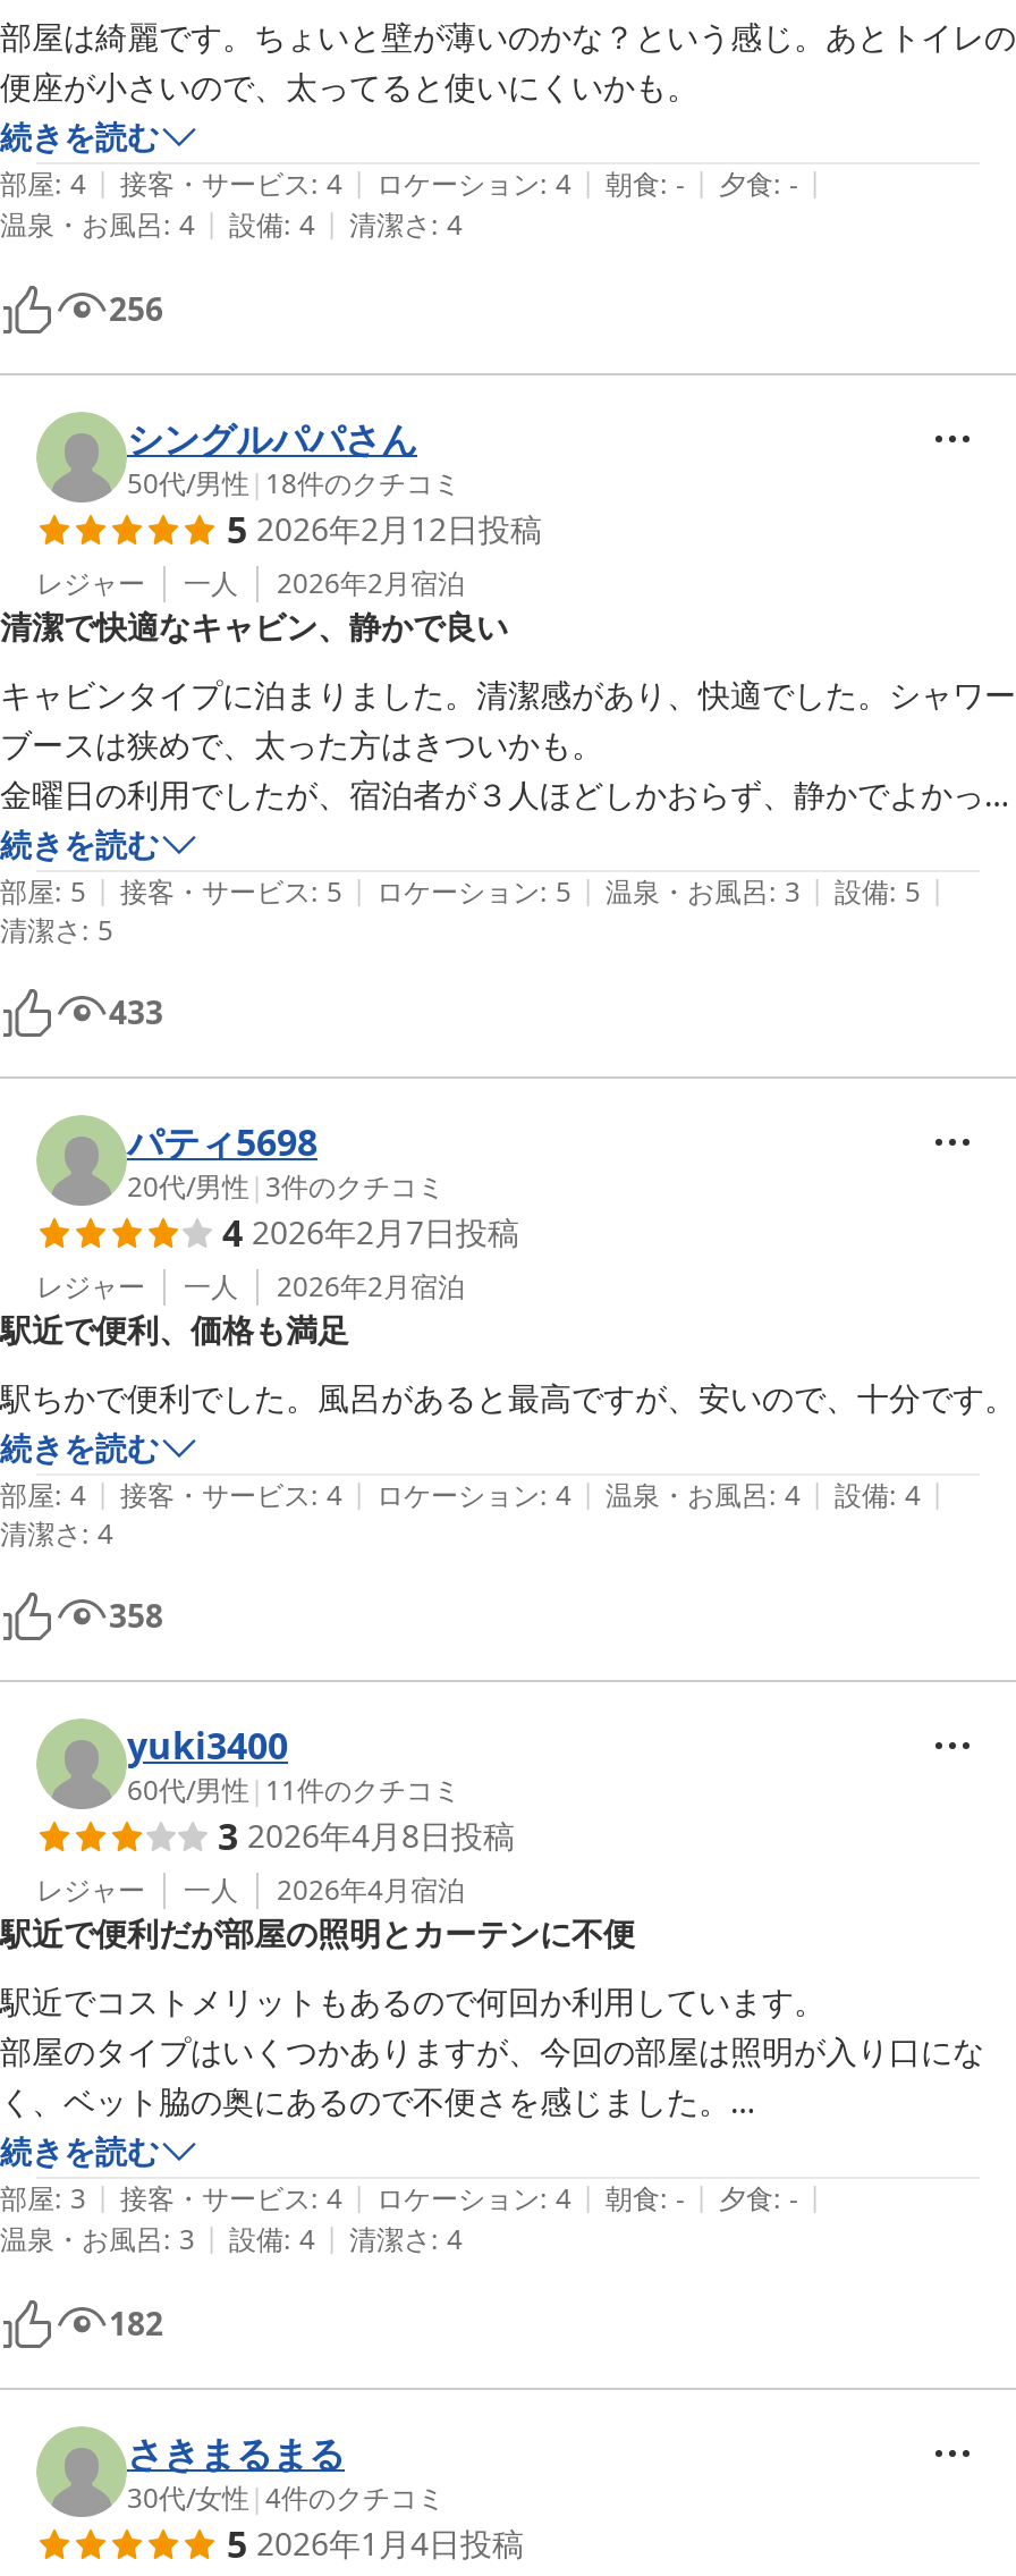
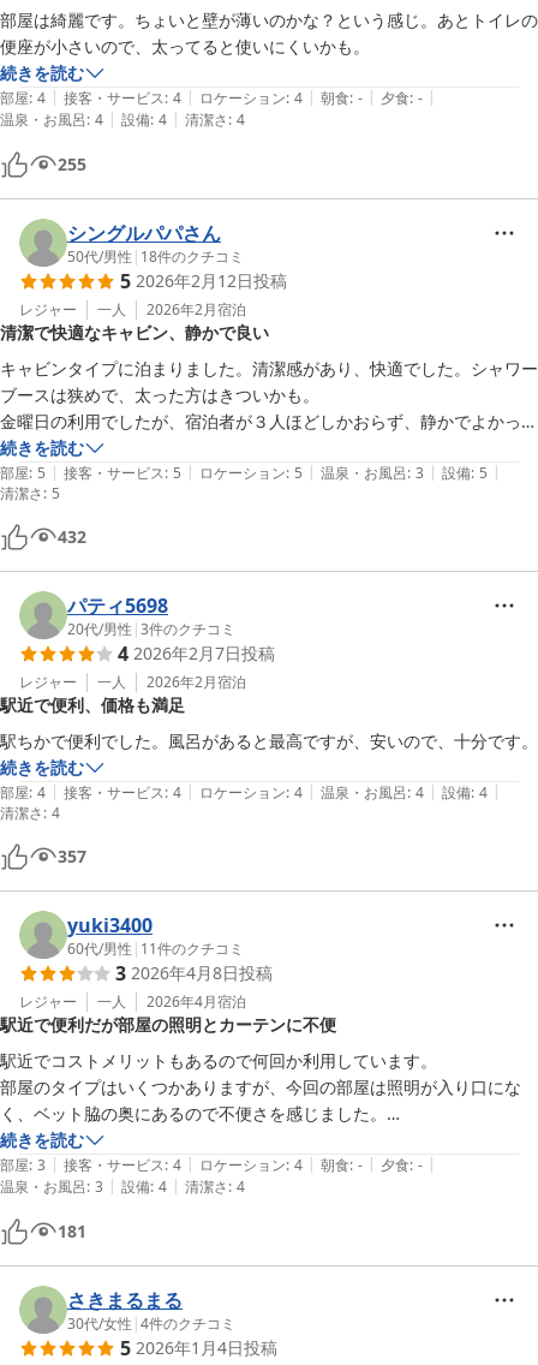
[109,287,163,330] 256 -> [58,153,86,175] 255
[109,990,163,1033] 433 -> [58,525,86,548] 432
[109,1594,163,1637] 358 -> [58,845,86,868] 357
[109,2301,163,2345] 182 -> [58,1220,86,1242] 181

